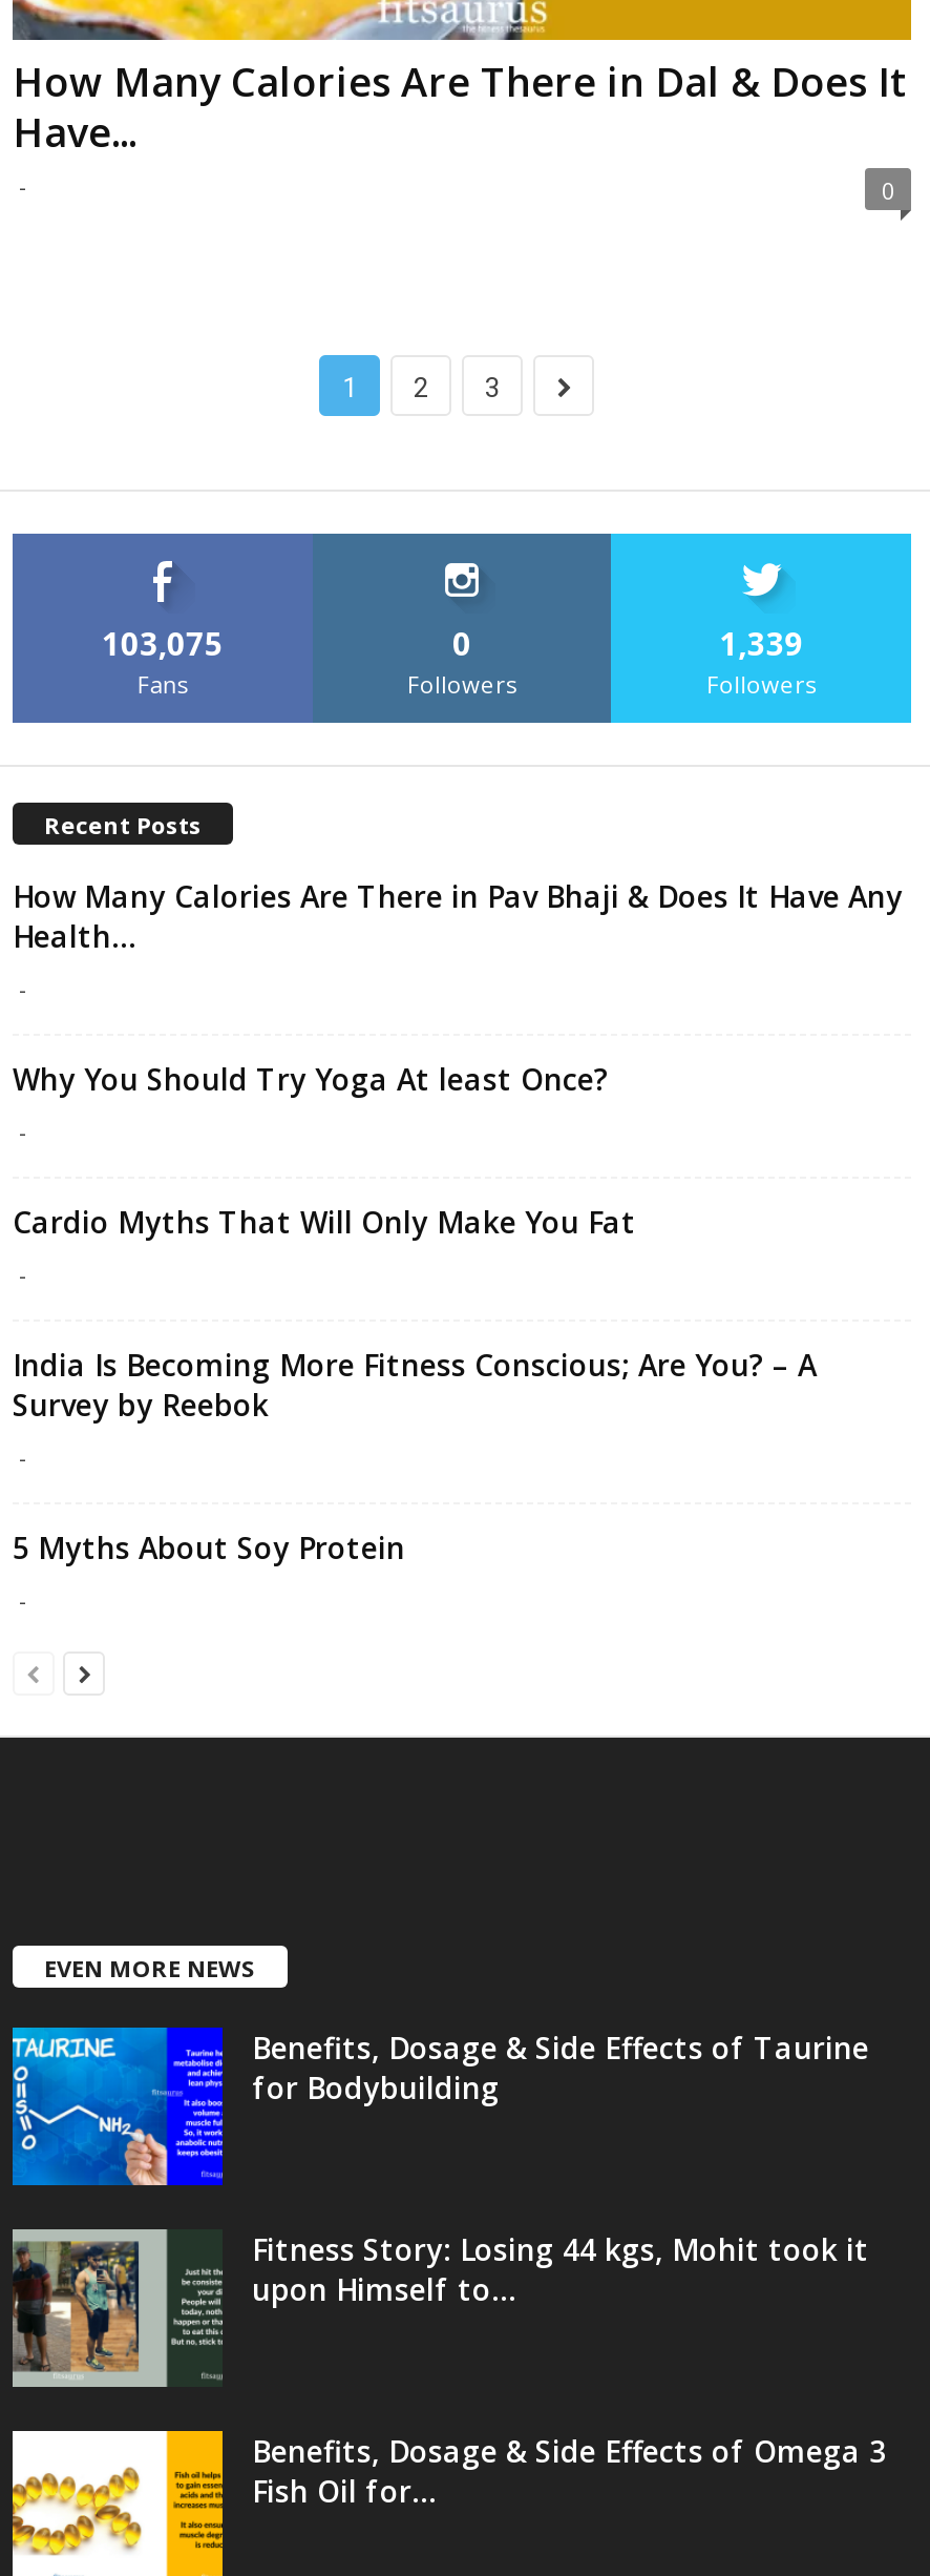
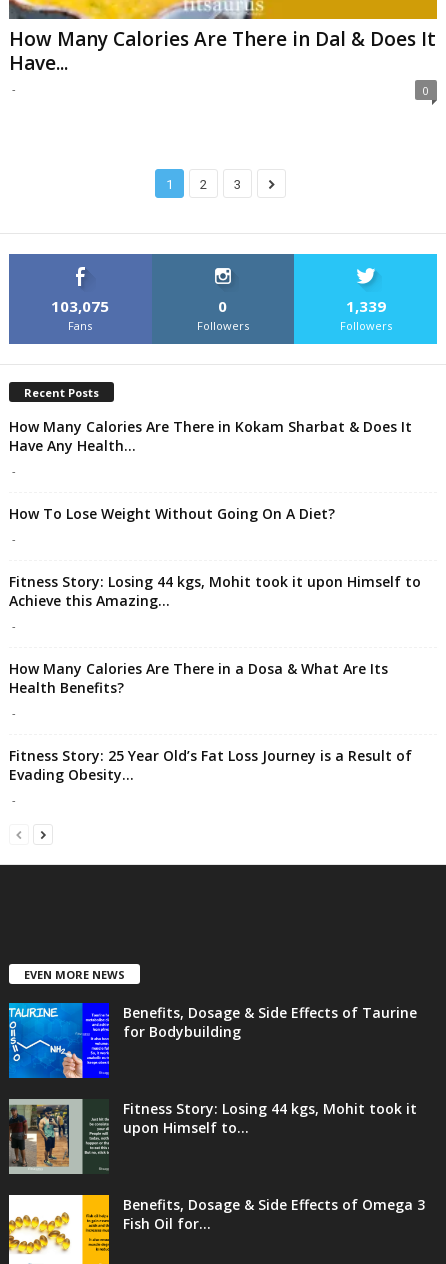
[13,876,903,956] How Many Calories Are There in Pav Bhaji & Does It Have Any | Health... -> [9,417,412,455] How Many Calories Are There in Kokam Sharbat & Does It | Have Any Health...
[13,1059,609,1099] Why You Should Try Yoga At least Once? -> [9,504,335,523] How To Lose Weight Without Going On A Diet?
[13,1202,636,1242] Cardio Myths That Will Only Make You Fat -> [9,572,421,610] Fitness Story: Losing 44 kgs, Mohit took it upon Himself to | Achieve this Amazing...
[13,1345,817,1424] India Is Becoming More Fitness Conscious; Are You? – A | Survey by Reebok -> [9,659,388,697] How Many Calories Are There in a Dosa & What Are Its | Health Benefits?
[13,1527,405,1567] 5 Myths About Soy Protein -> [9,746,412,784] Fitness Story: 25 Year Old’s Fat Loss Journey is a Result of | Evading Obesity...

